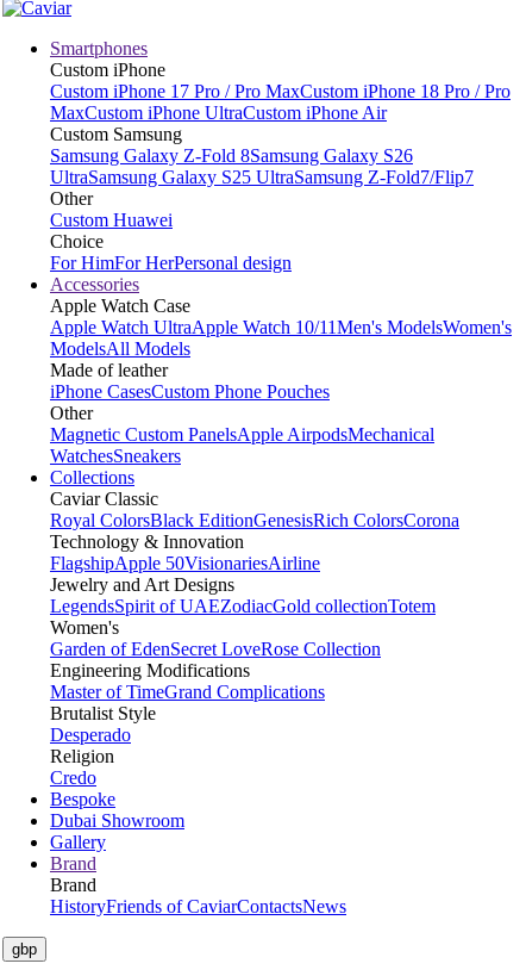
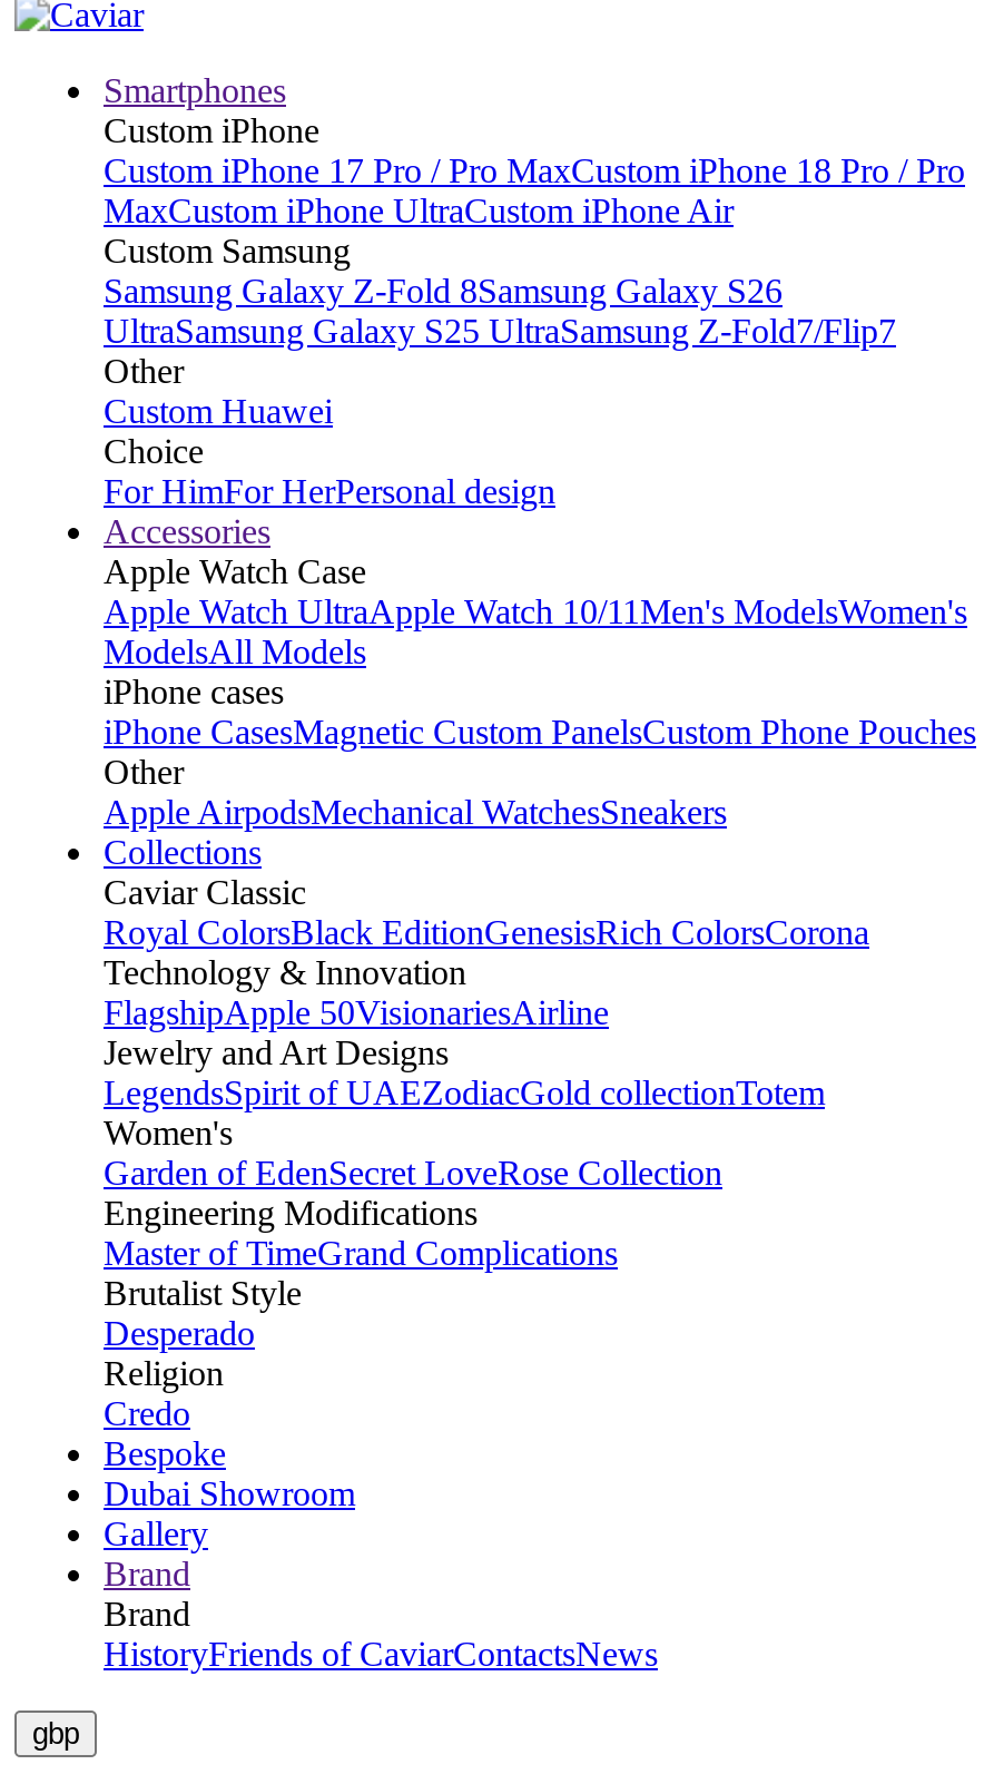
[50,360,330,402] Made of leather | iPhone CasesCustom Phone Pouches -> [104,673,976,751] iPhone cases | iPhone CasesMagnetic Custom PanelsCustom Phone Pouches
[50,424,434,466] Magnetic Custom PanelsApple AirpodsMechanical | WatchesSneakers -> [104,793,727,831] Apple AirpodsMechanical WatchesSneakers

